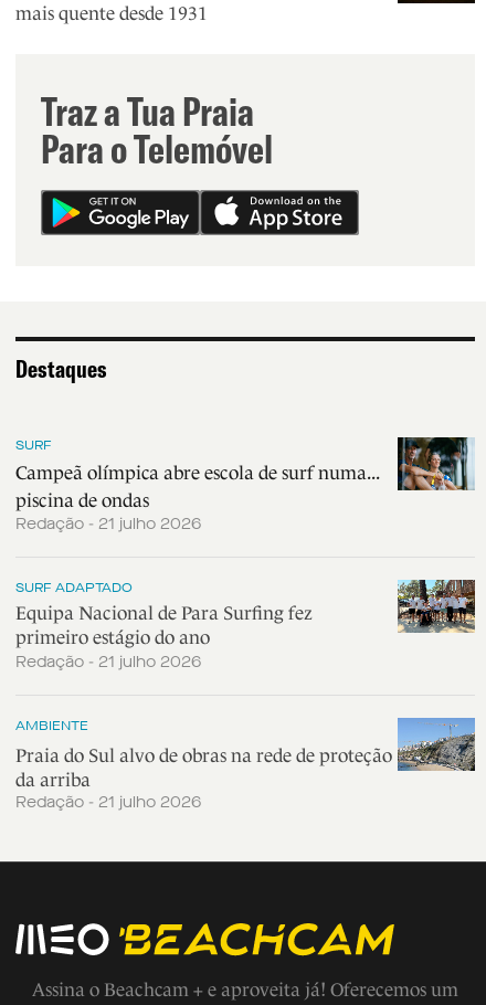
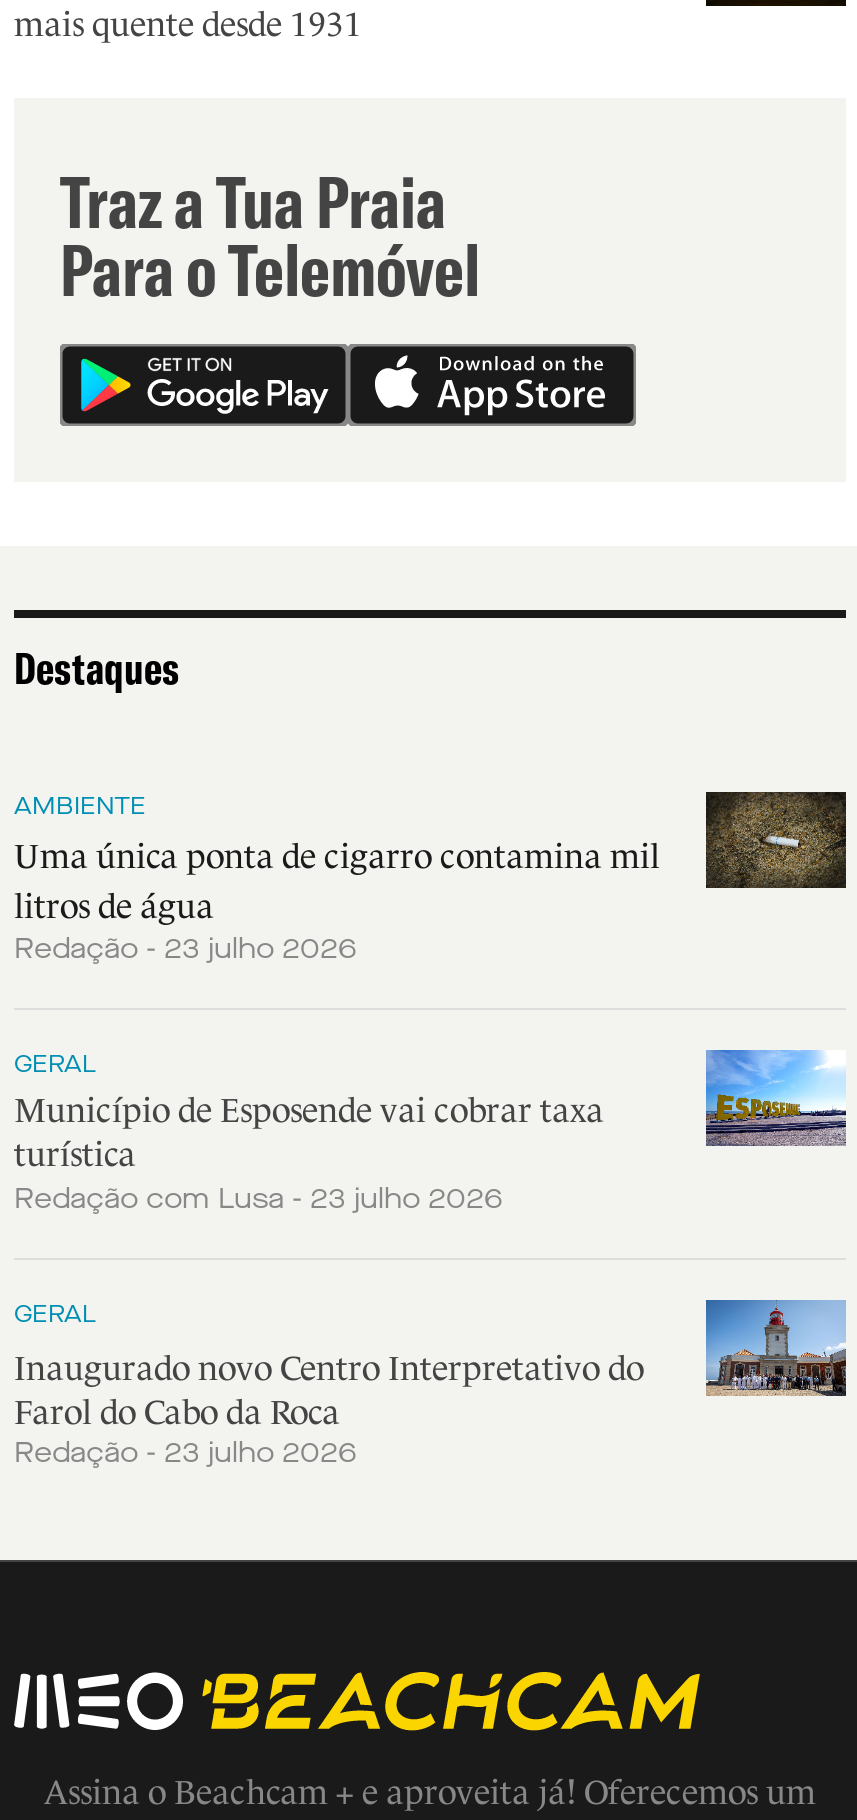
[15,437,379,673] SURF | Campeã olímpica abre escola de surf numa... | piscina de ondas | Redação - 21 julho 2026 | SURF ADAPTADO | Equipa Nacional de Para Surfing fez | primeiro estágio do ano | Redação - 21 julho 2026 -> none
[398,436,475,491] [image] -> [724,790,848,888] [image]
[397,579,476,633] [image] -> [704,1048,848,1148] [image]
[15,718,475,813] [image] | Praia do Sul alvo de obras na rede de proteção | da arriba | Redação - 21 julho 2026 -> [14,839,846,1473] [image] | Uma única ponta de cigarro contamina mil | litros de água | Redação - 23 julho 2026 | GERAL | Município de Esposende vai cobrar taxa | turística | Redação com Lusa - 23 julho 2026 | GERAL | Inaugurado novo Centro Interpretativo do | Farol do Cabo da Roca | Redação - 23 julho 2026
moved [15,717,88,735] -> [14,791,146,823]: AMBIENTE

